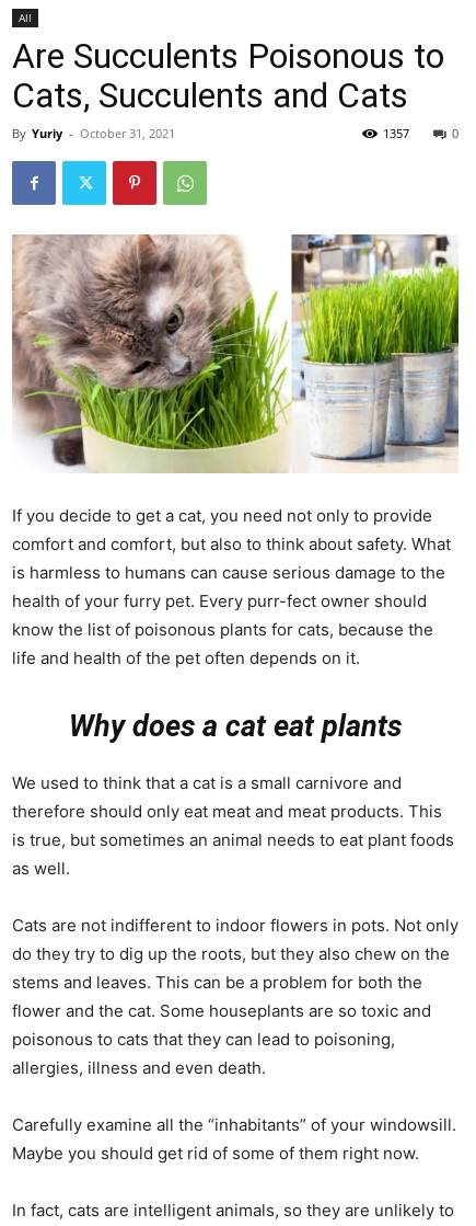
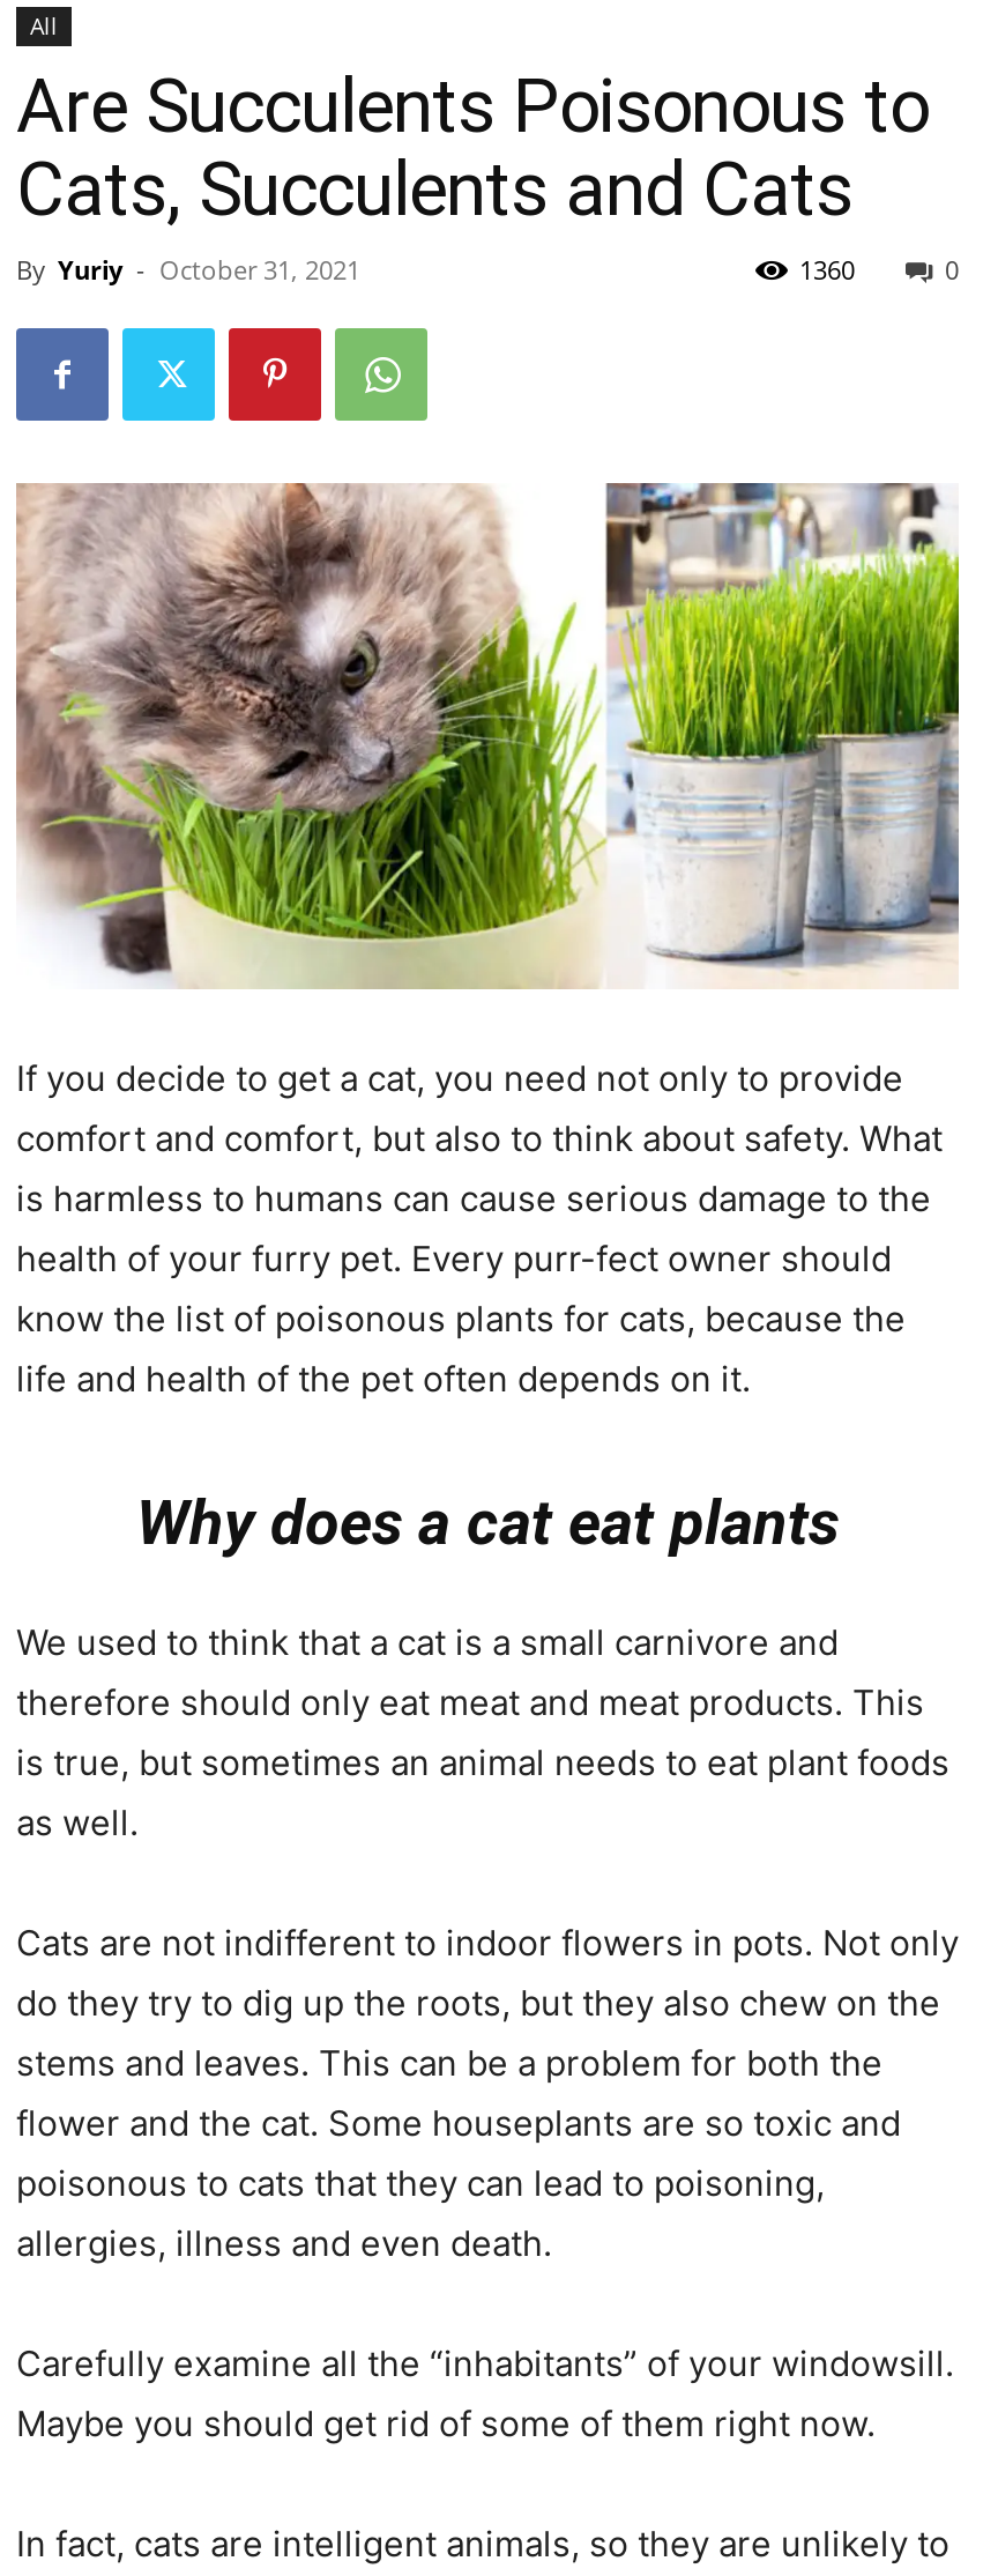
[383,125,409,141] 1357 -> [799,252,855,287] 1360

